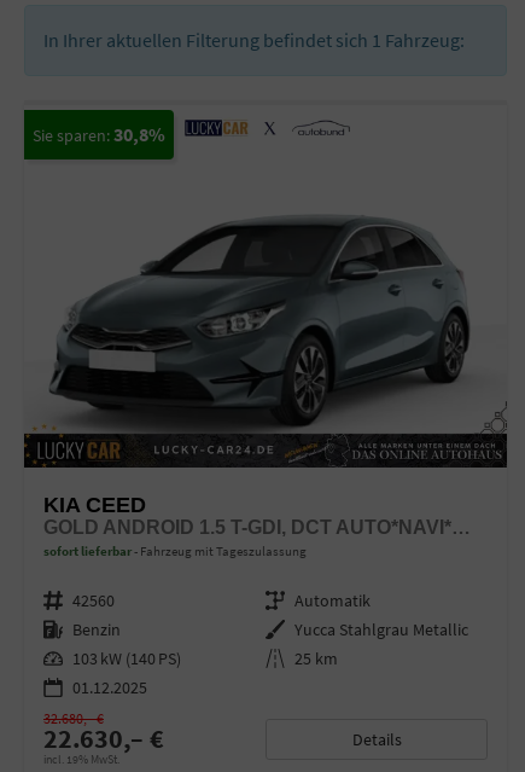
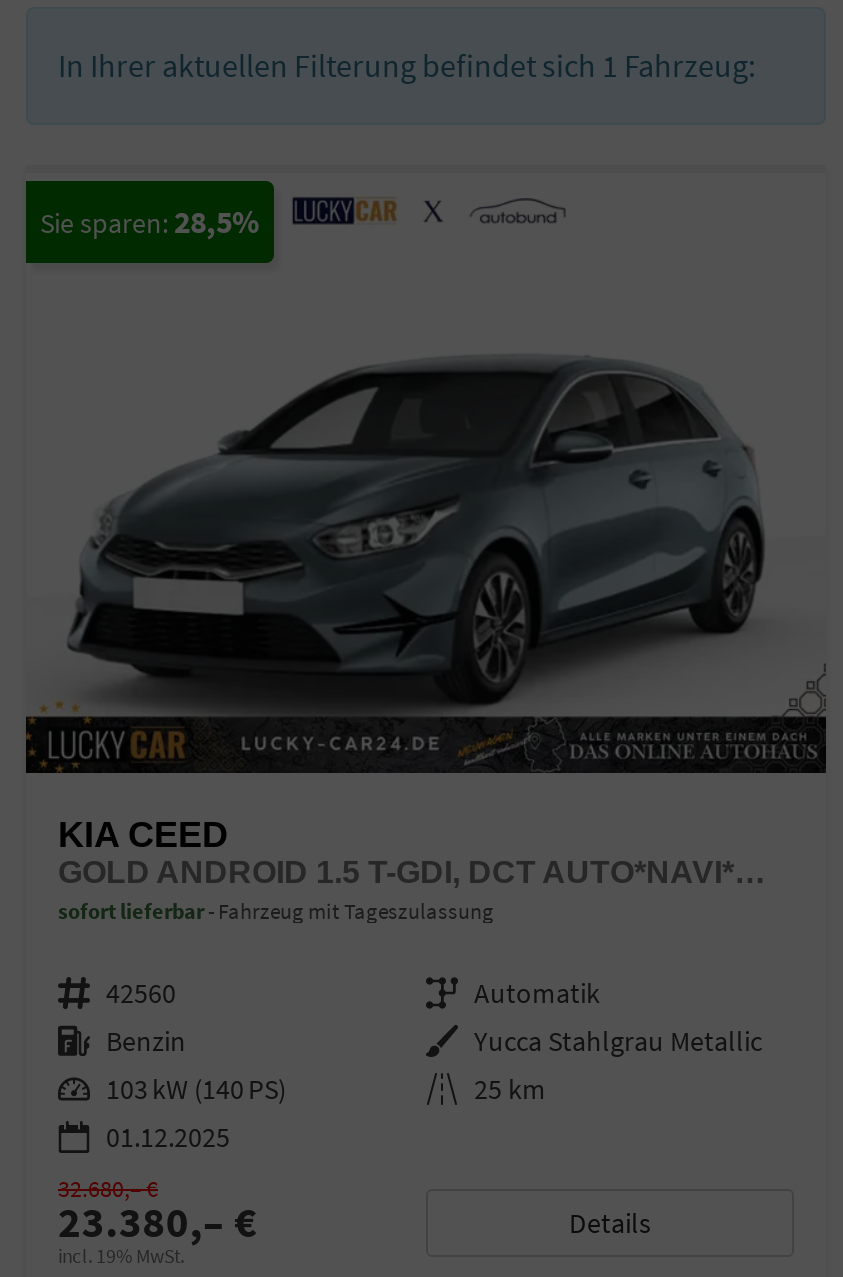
[113,122,165,146] 30,8% -> [174,200,260,240] 28,5%
[43,722,164,755] 22.630,– € -> [58,1194,258,1248] 23.380,– €

